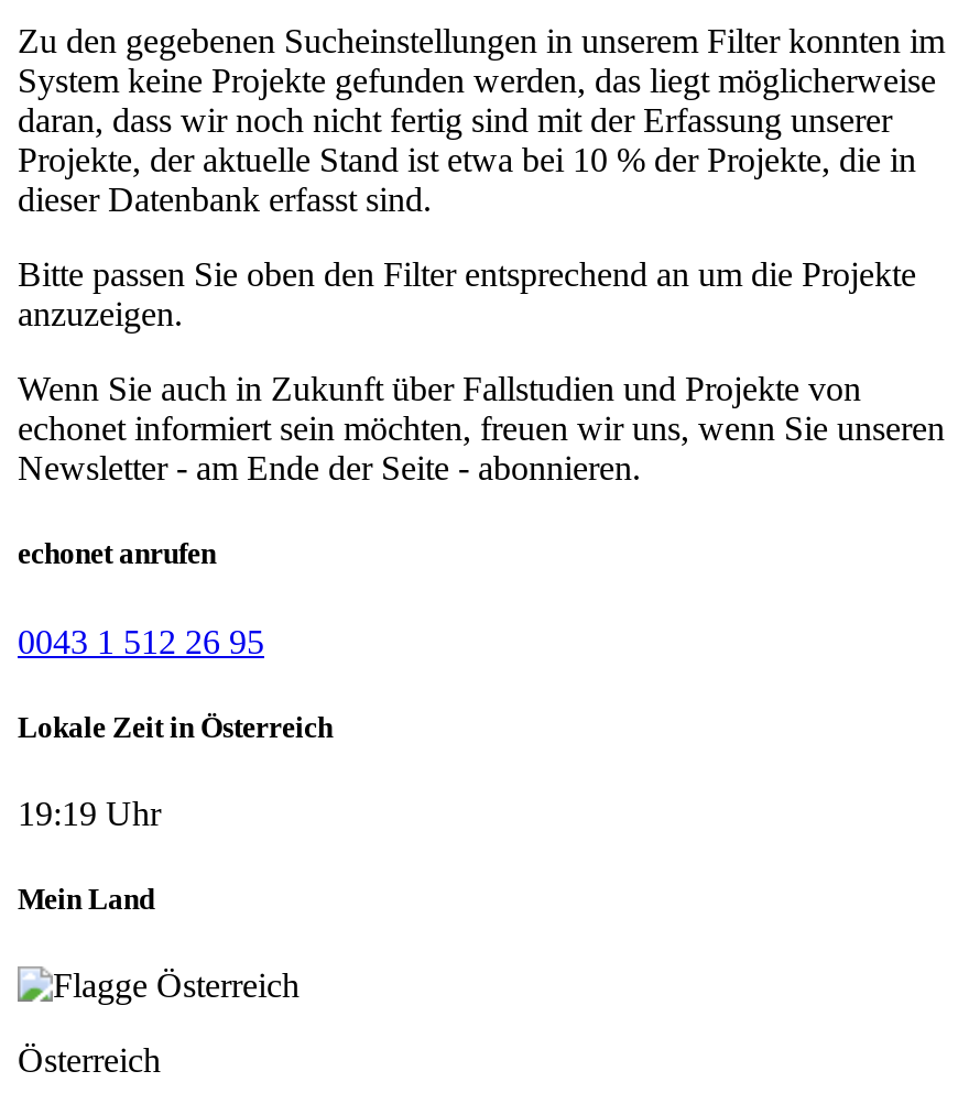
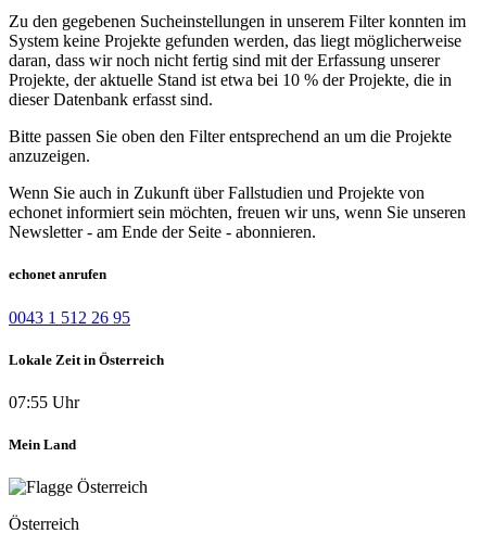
[18,794,161,832] 19:19 Uhr -> [9,393,79,411] 07:55 Uhr

